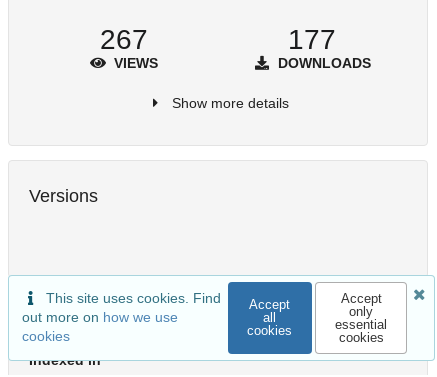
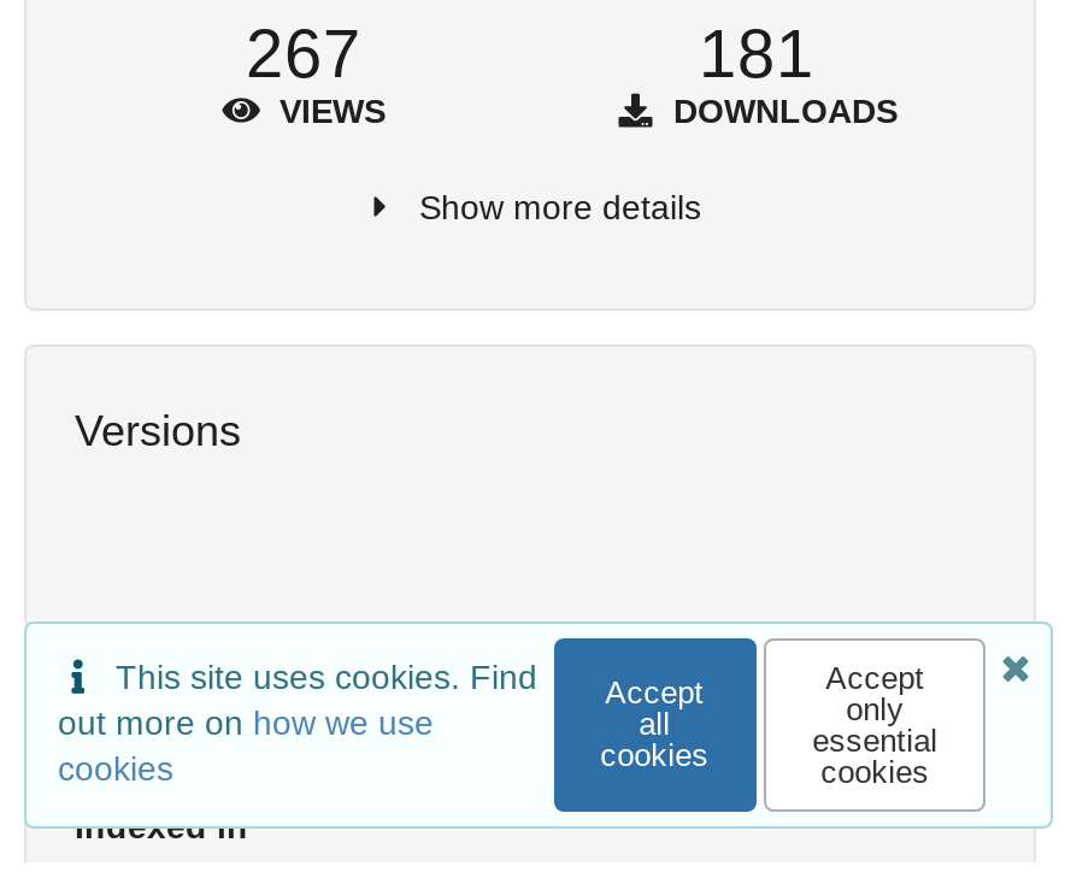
[288,24,336,55] 177 -> [699,18,814,92] 181

